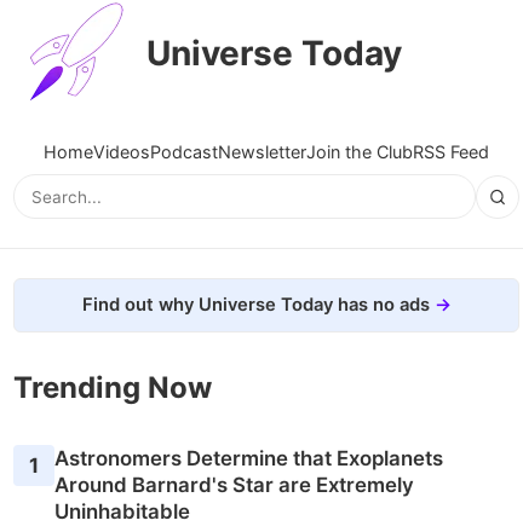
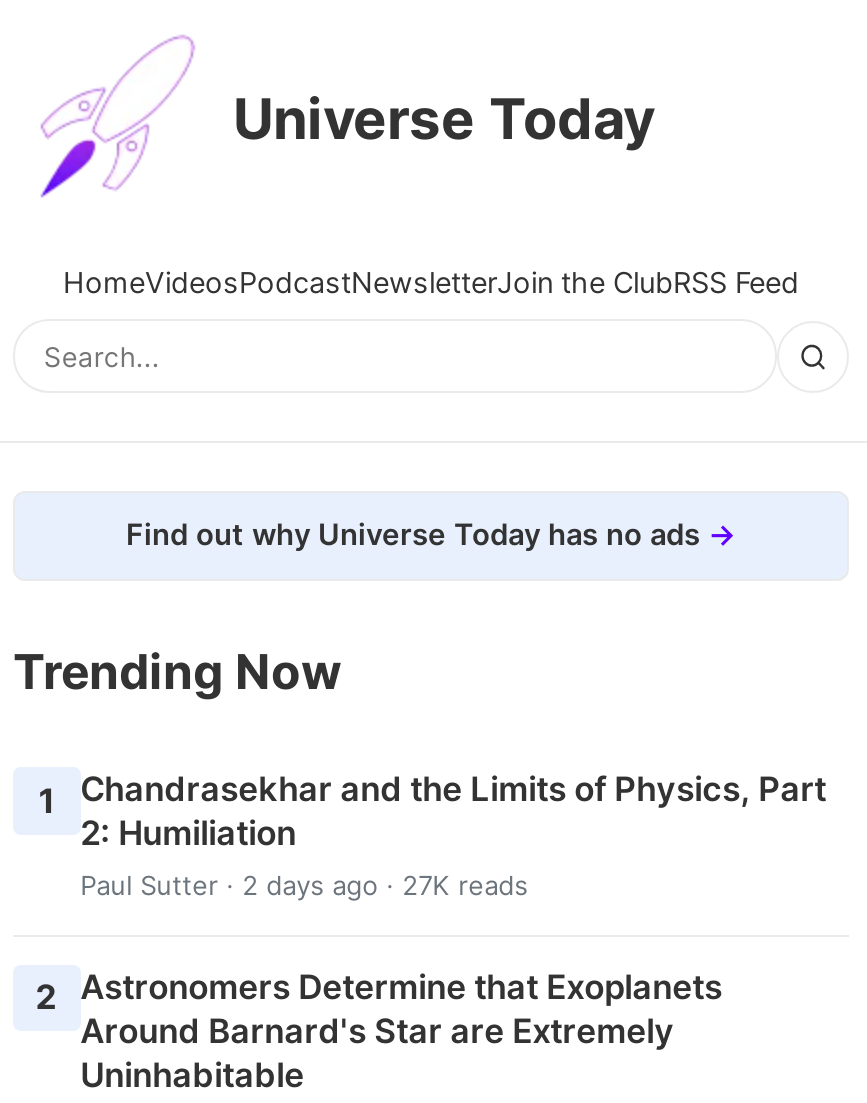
[54,447,443,471] Astronomers Determine that Exoplanets -> [36,770,826,1018] Chandrasekhar and the Limits of Physics, Part | 2: Humiliation | Paul Sutter · 2 days ago · 27K reads | 2 Astronomers Determine that Exoplanets

